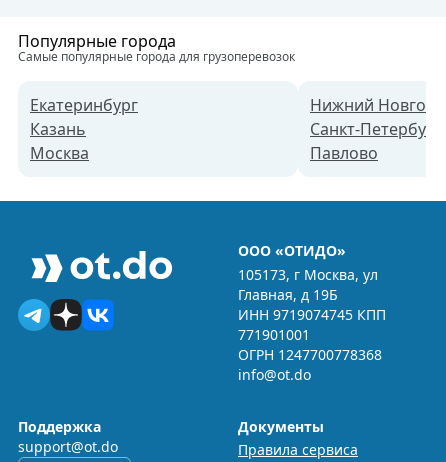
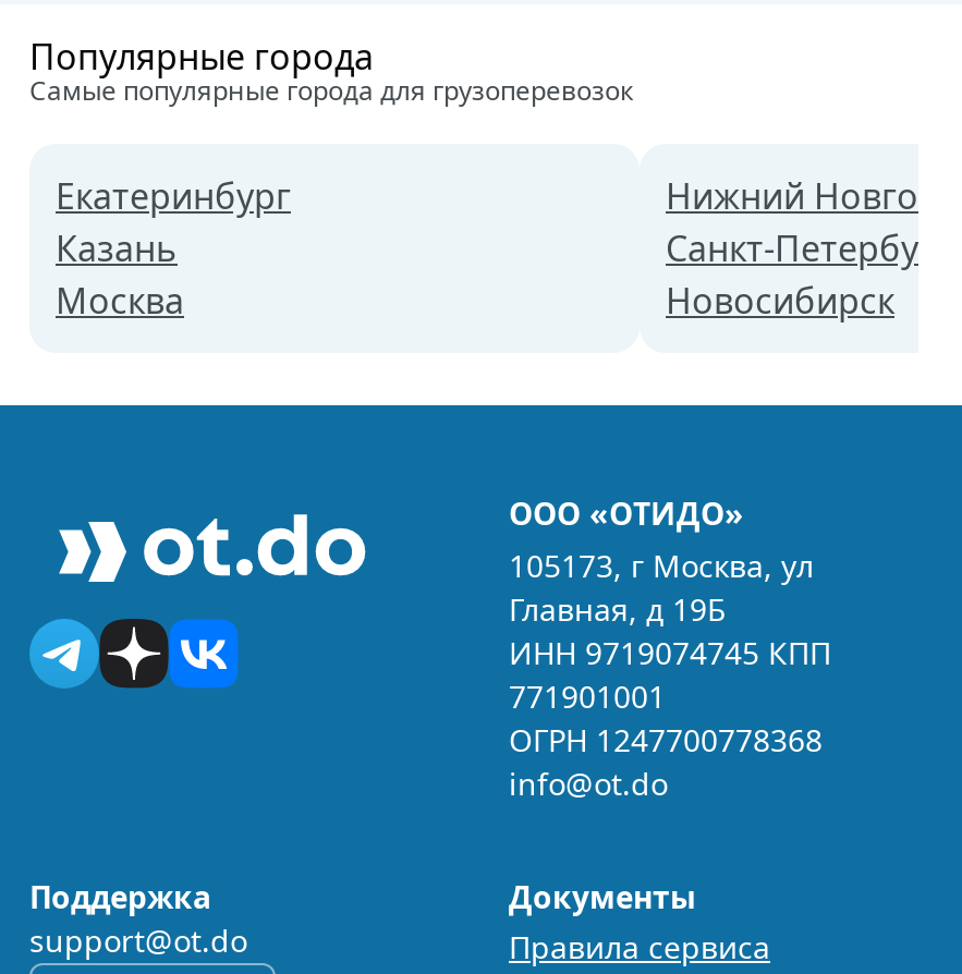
[310,142,378,164] Павлово -> [666,278,894,326] Новосибирск

